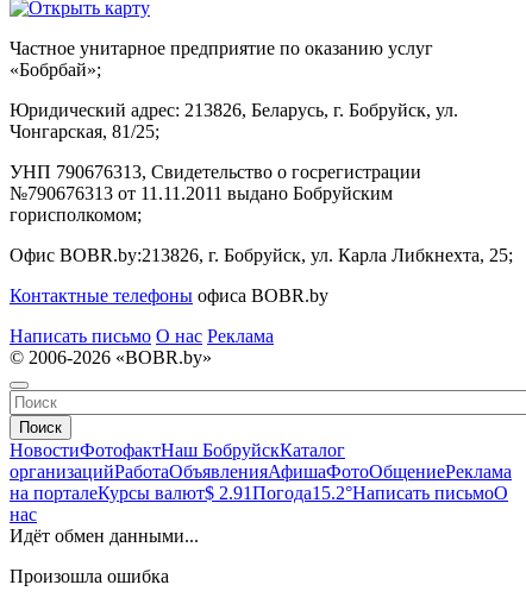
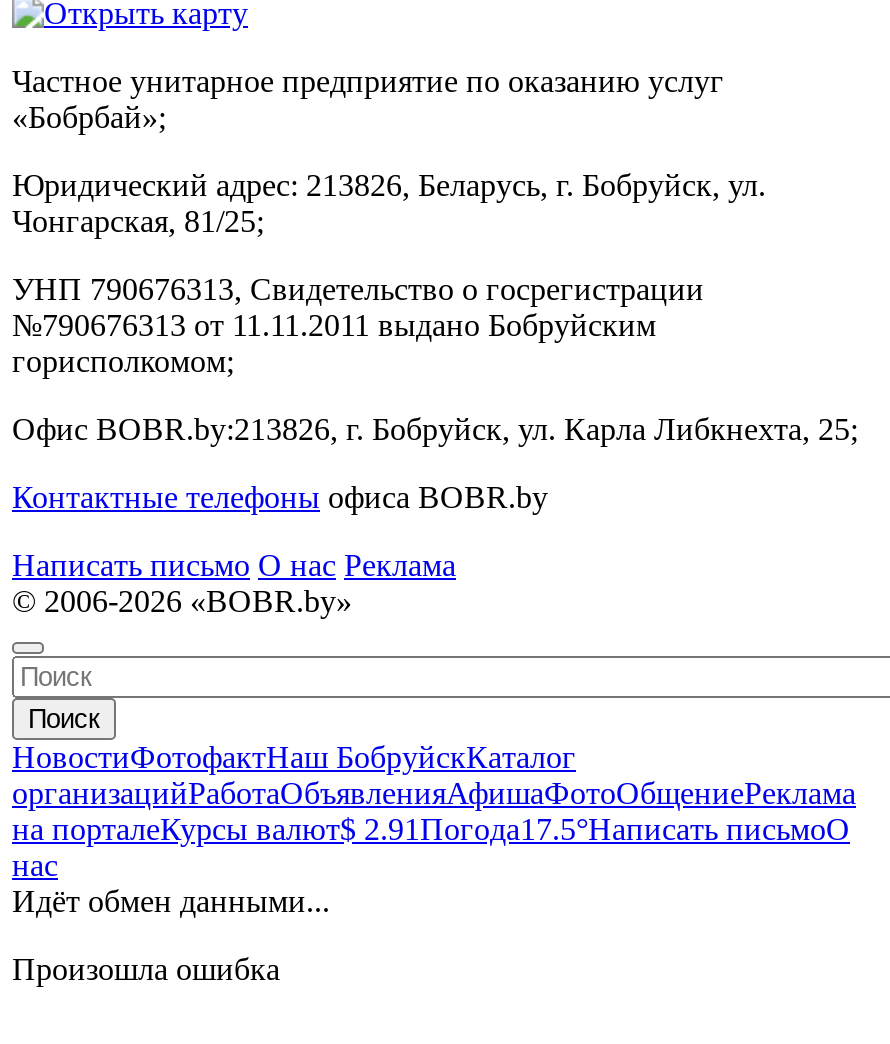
[10,483,508,503] на порталеКурсы валют$ 2.91 Погода15.2°Написать письмоО -> [12,812,850,846] на порталеКурсы валют$ 2.91 Погода17.5°Написать письмоО

